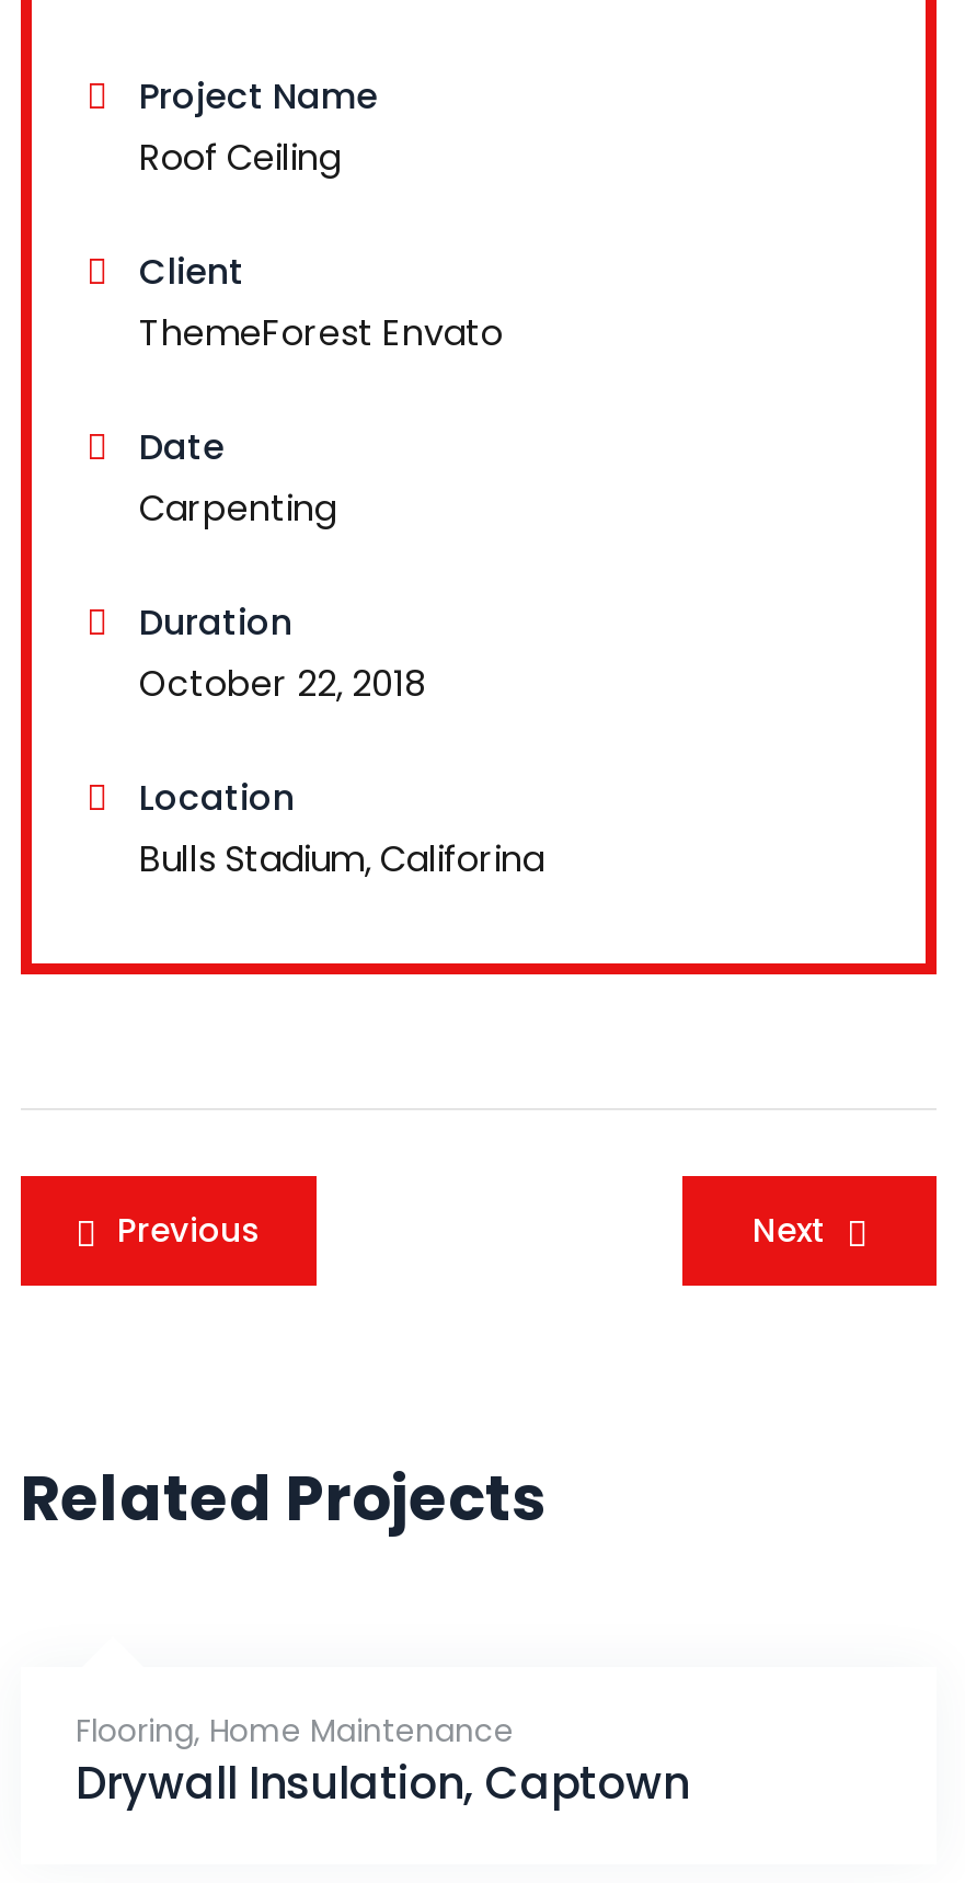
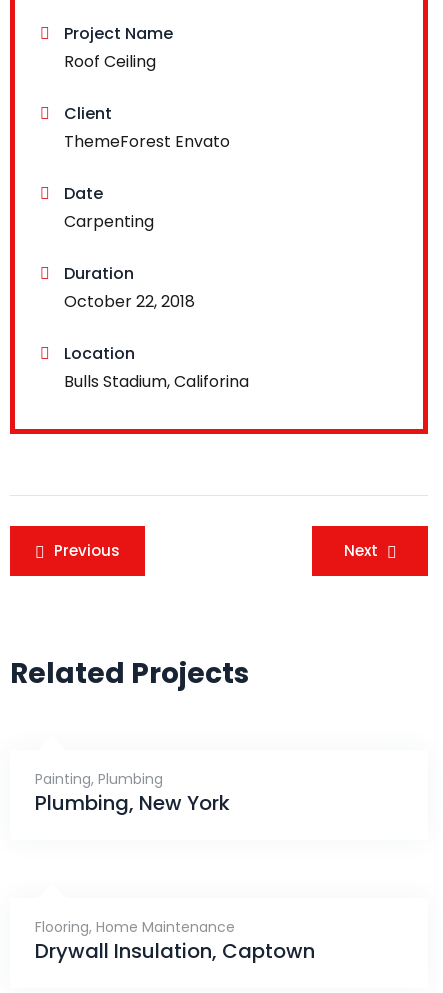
none -> [35,769,230,817] Painting, Plumbing | Plumbing, New York

